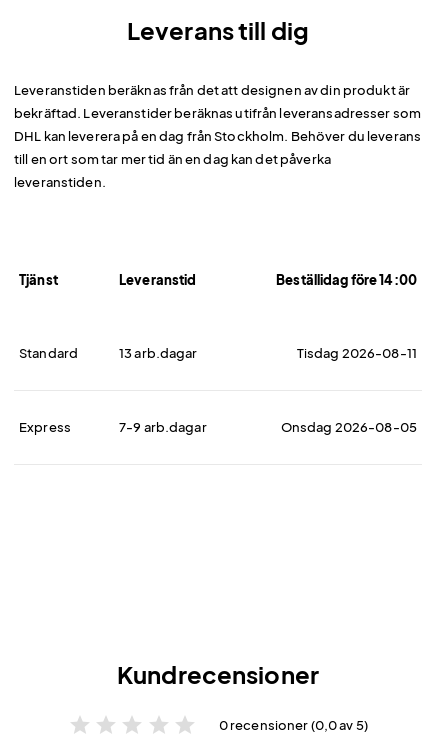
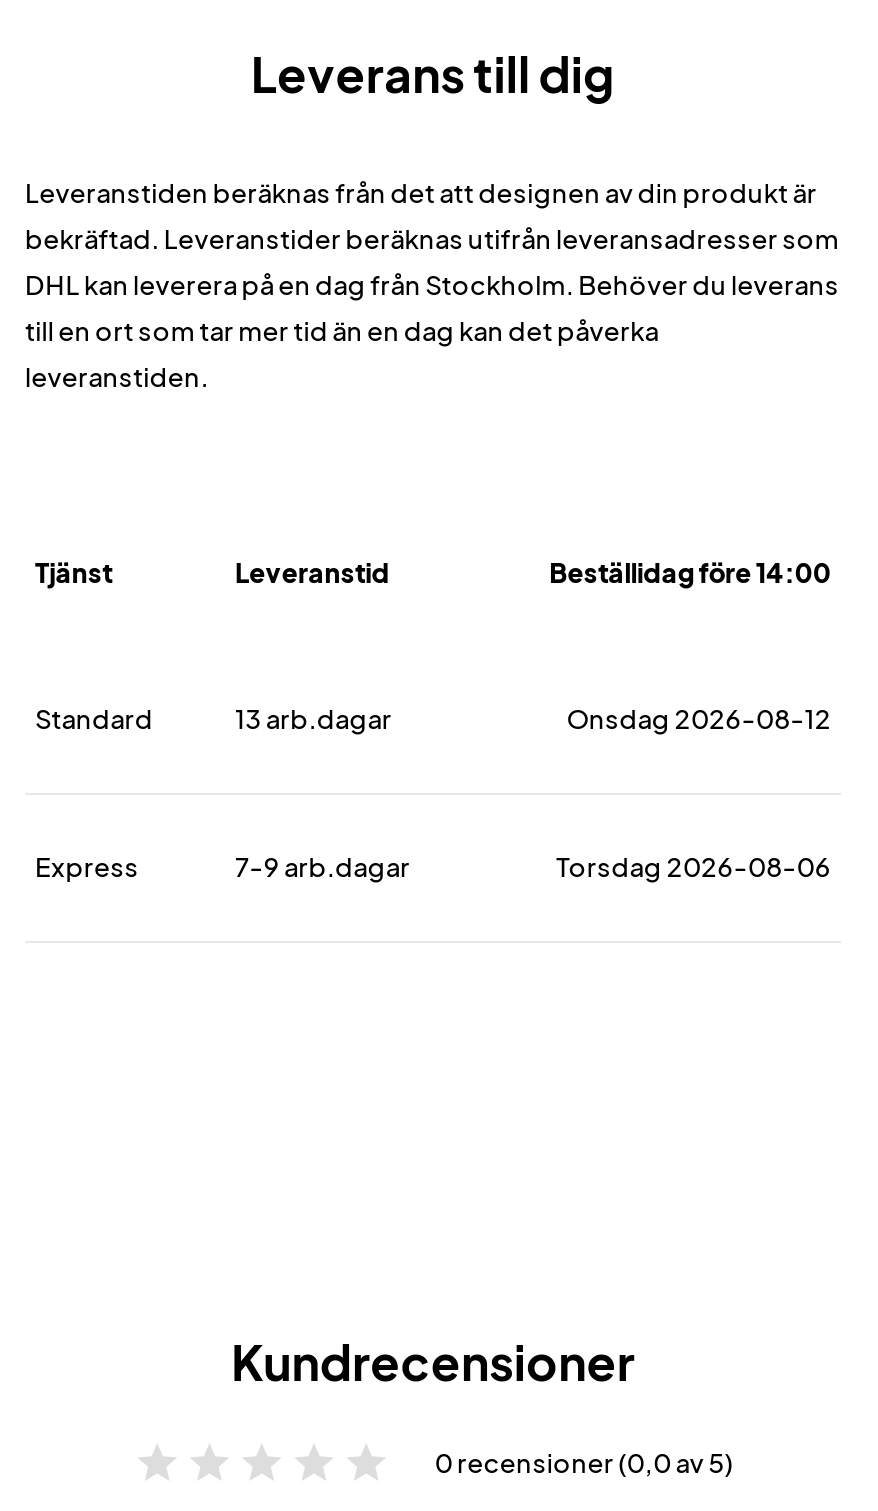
[297,345,417,361] Tisdag 2026-08-11 -> [567,703,831,735] Onsdag 2026-08-12
[281,419,417,435] Onsdag 2026-08-05 -> [556,851,831,883] Torsdag 2026-08-06

